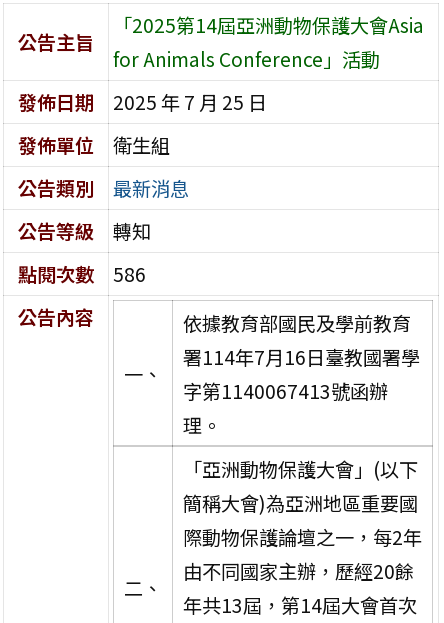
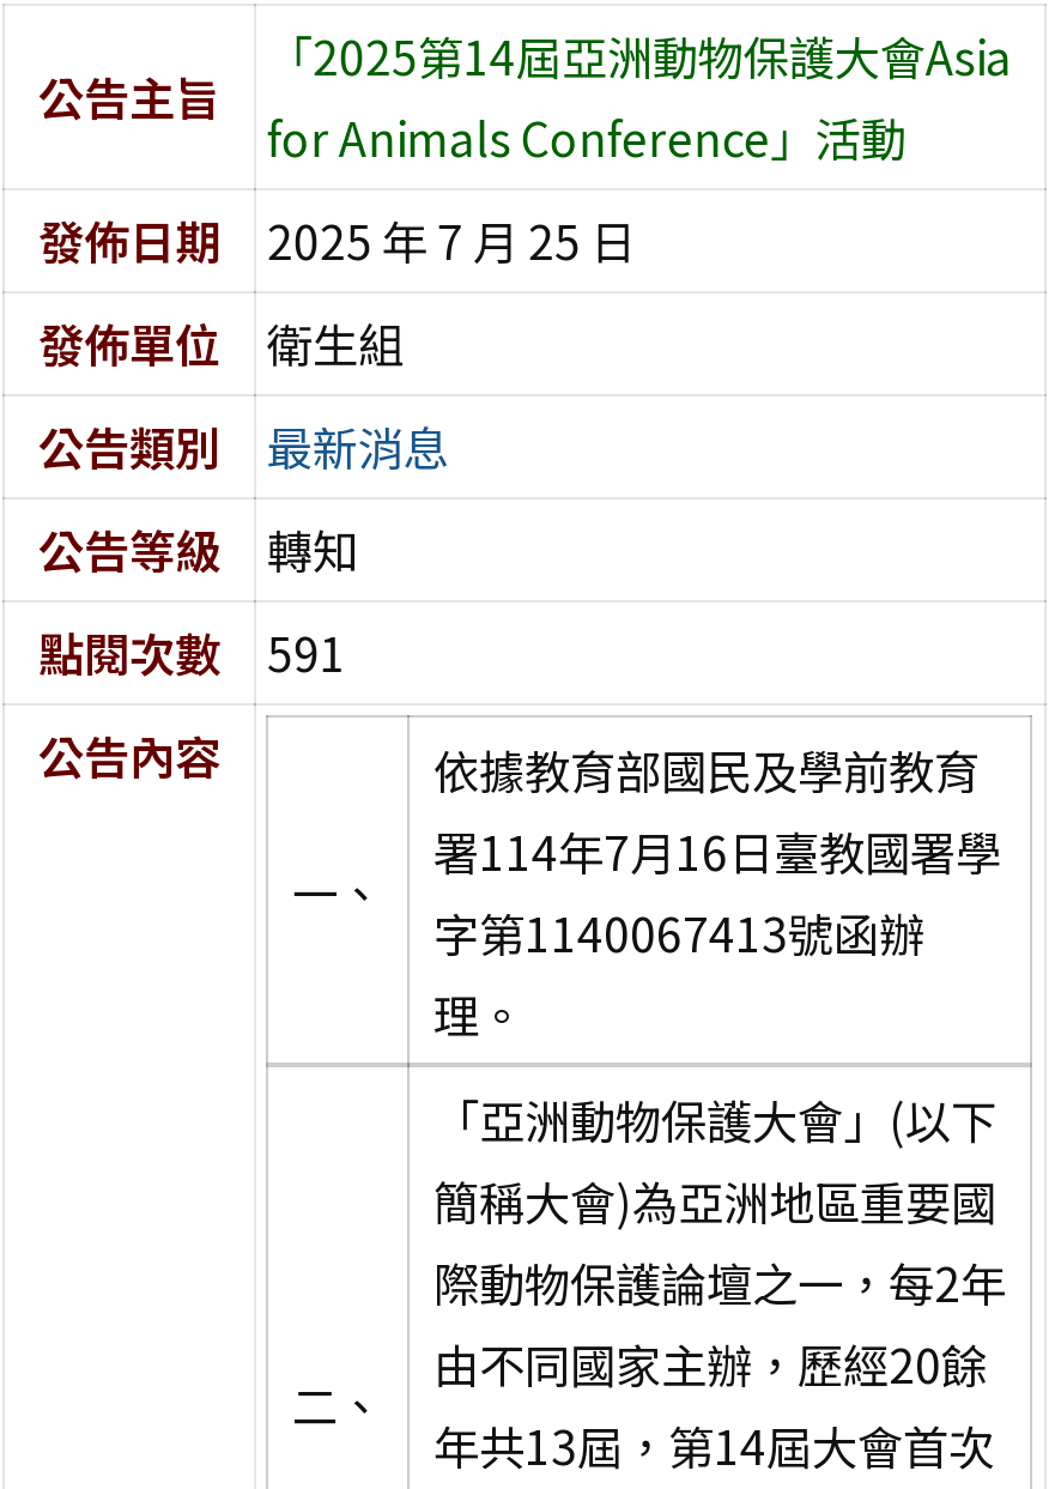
[18,260,146,288] 點閱次數 586 -> [38,619,346,686] 點閱次數 591

